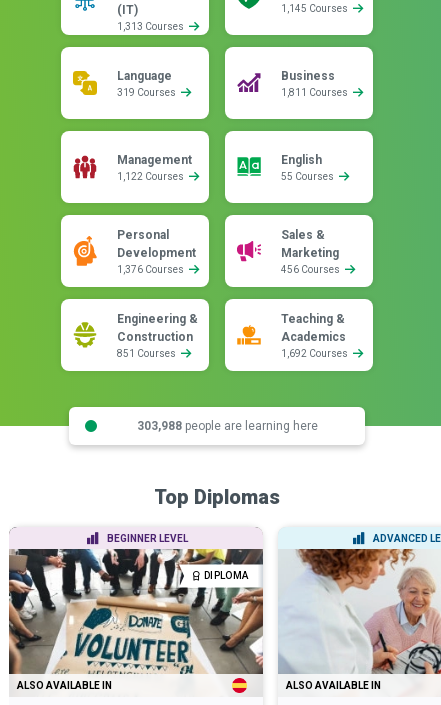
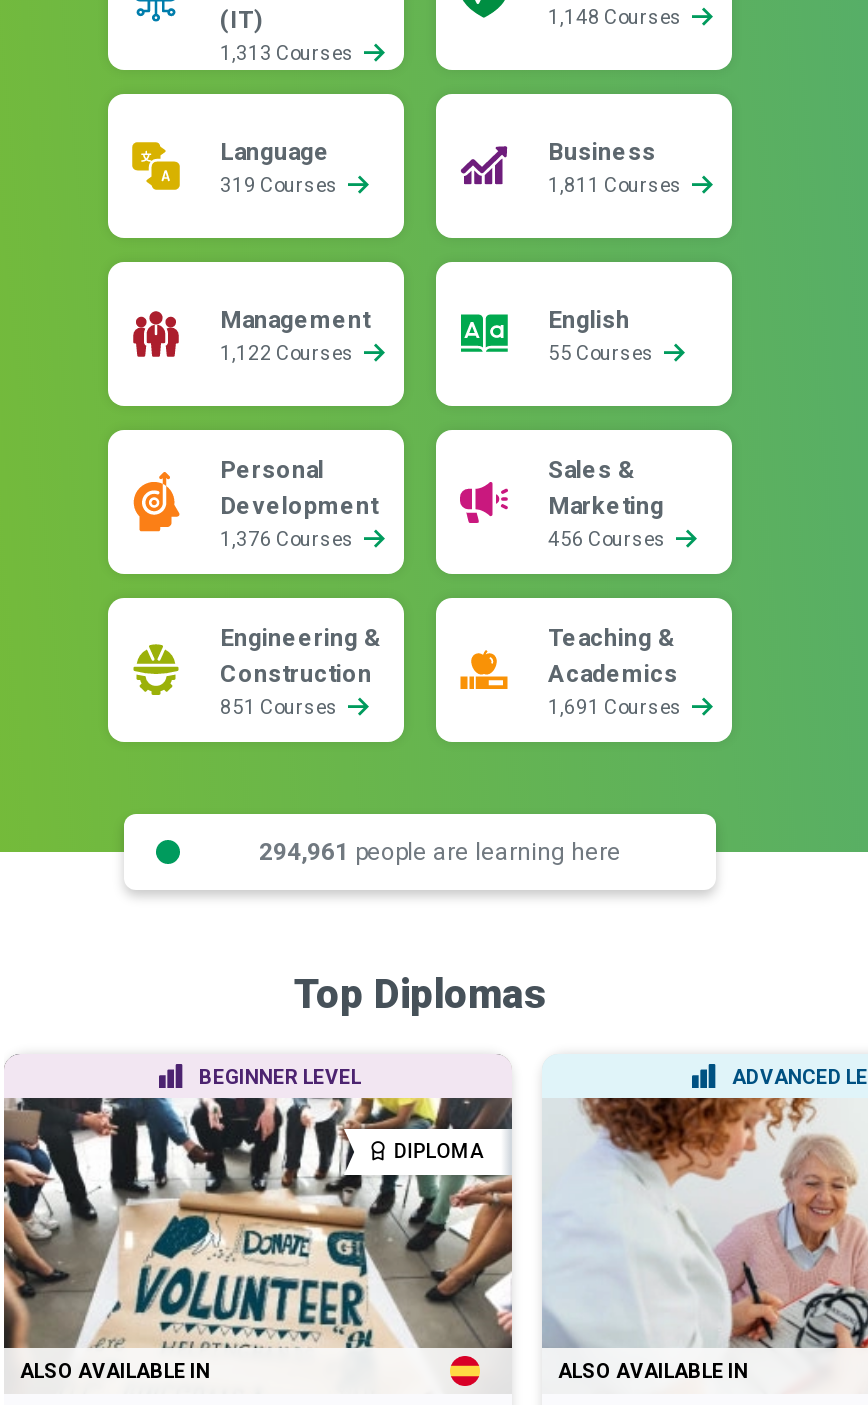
[281,3,350,14] 1,145 Courses -> [548,6,686,28] 1,148 Courses
[281,348,350,359] 1,692 Courses -> [548,696,686,718] 1,691 Courses
[136,418,317,432] 303,988 people are learning here -> [259,837,621,865] 294,961 people are learning here

